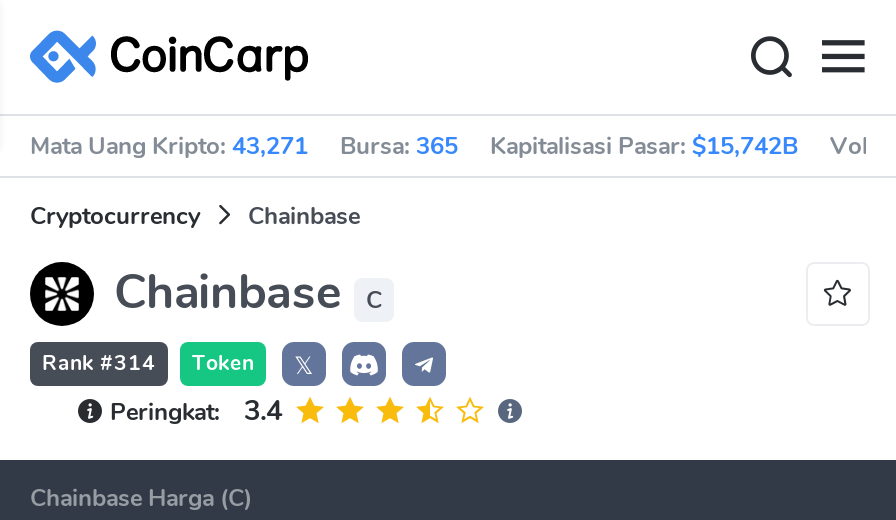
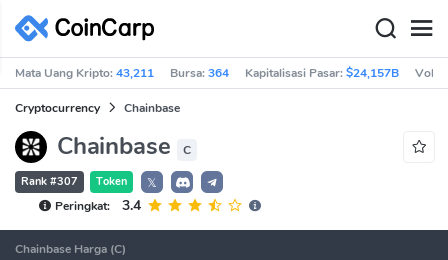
[30,130,308,162] Mata Uang Kripto: 43,271 -> [15,65,154,81] Mata Uang Kripto: 43,211
[340,130,458,162] Bursa: 365 -> [170,65,229,81] Bursa: 364
[490,130,798,162] Kapitalisasi Pasar: $15,742B -> [245,65,399,81] Kapitalisasi Pasar: $24,157B
[42,349,156,379] Rank #314 -> [21,174,78,189] Rank #307

